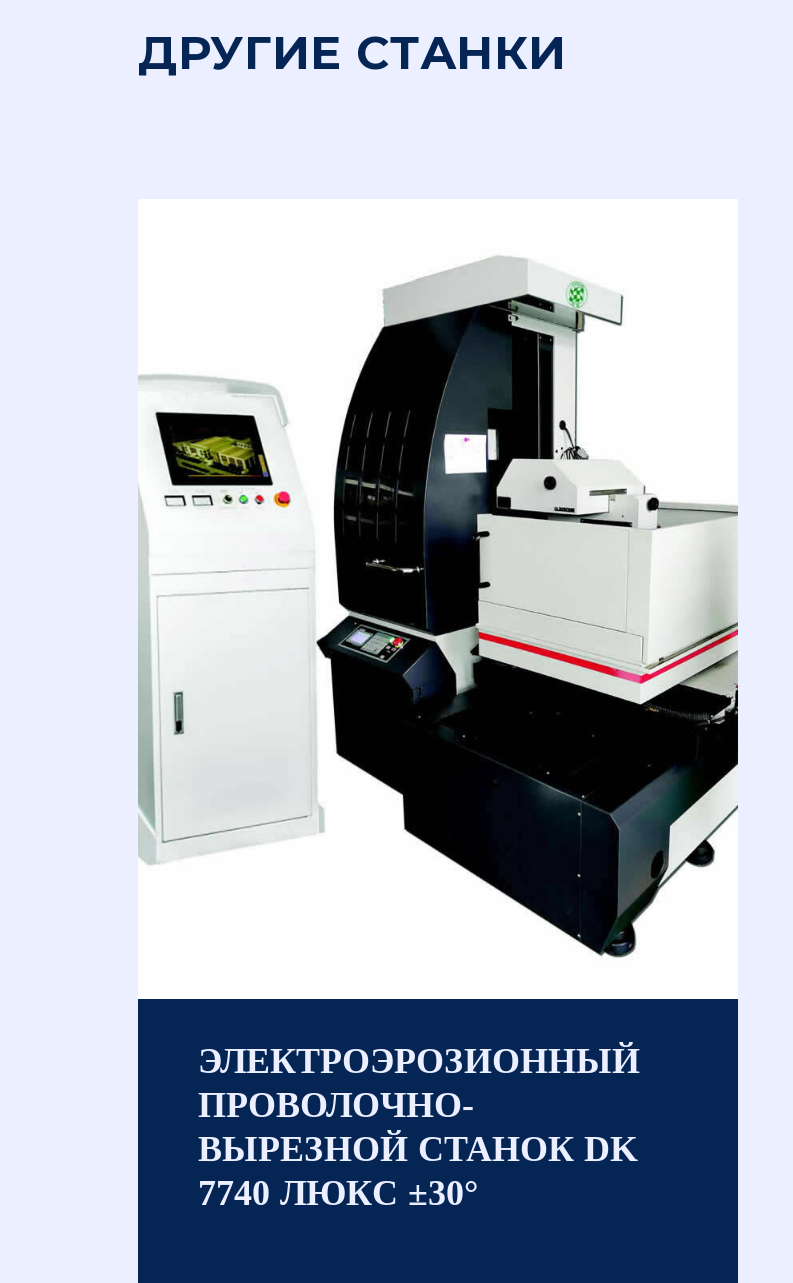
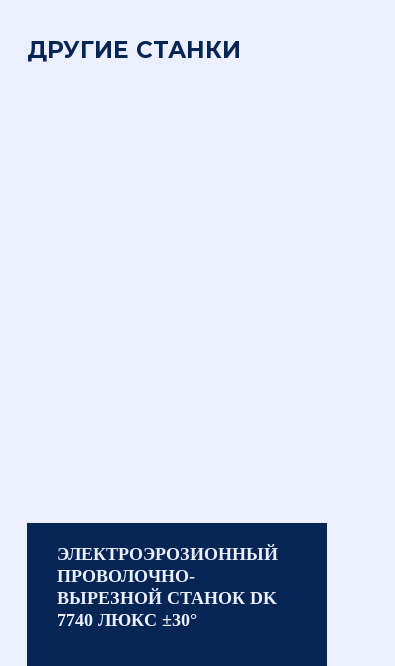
[138,255,740,959] [image] -> none

